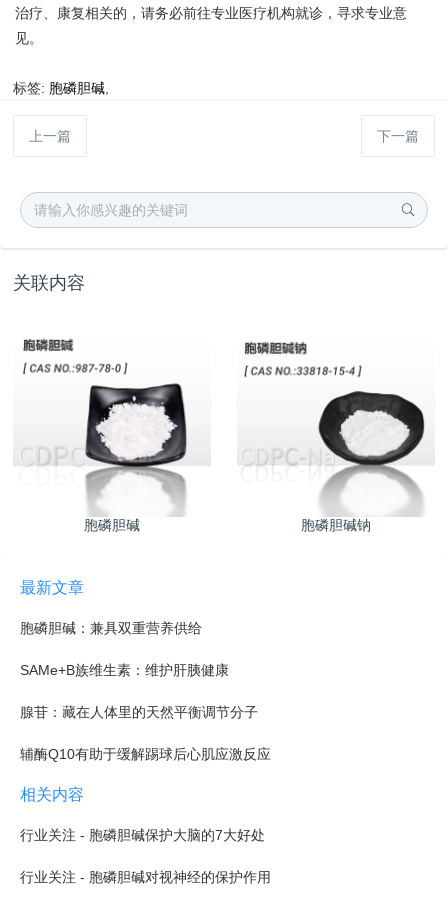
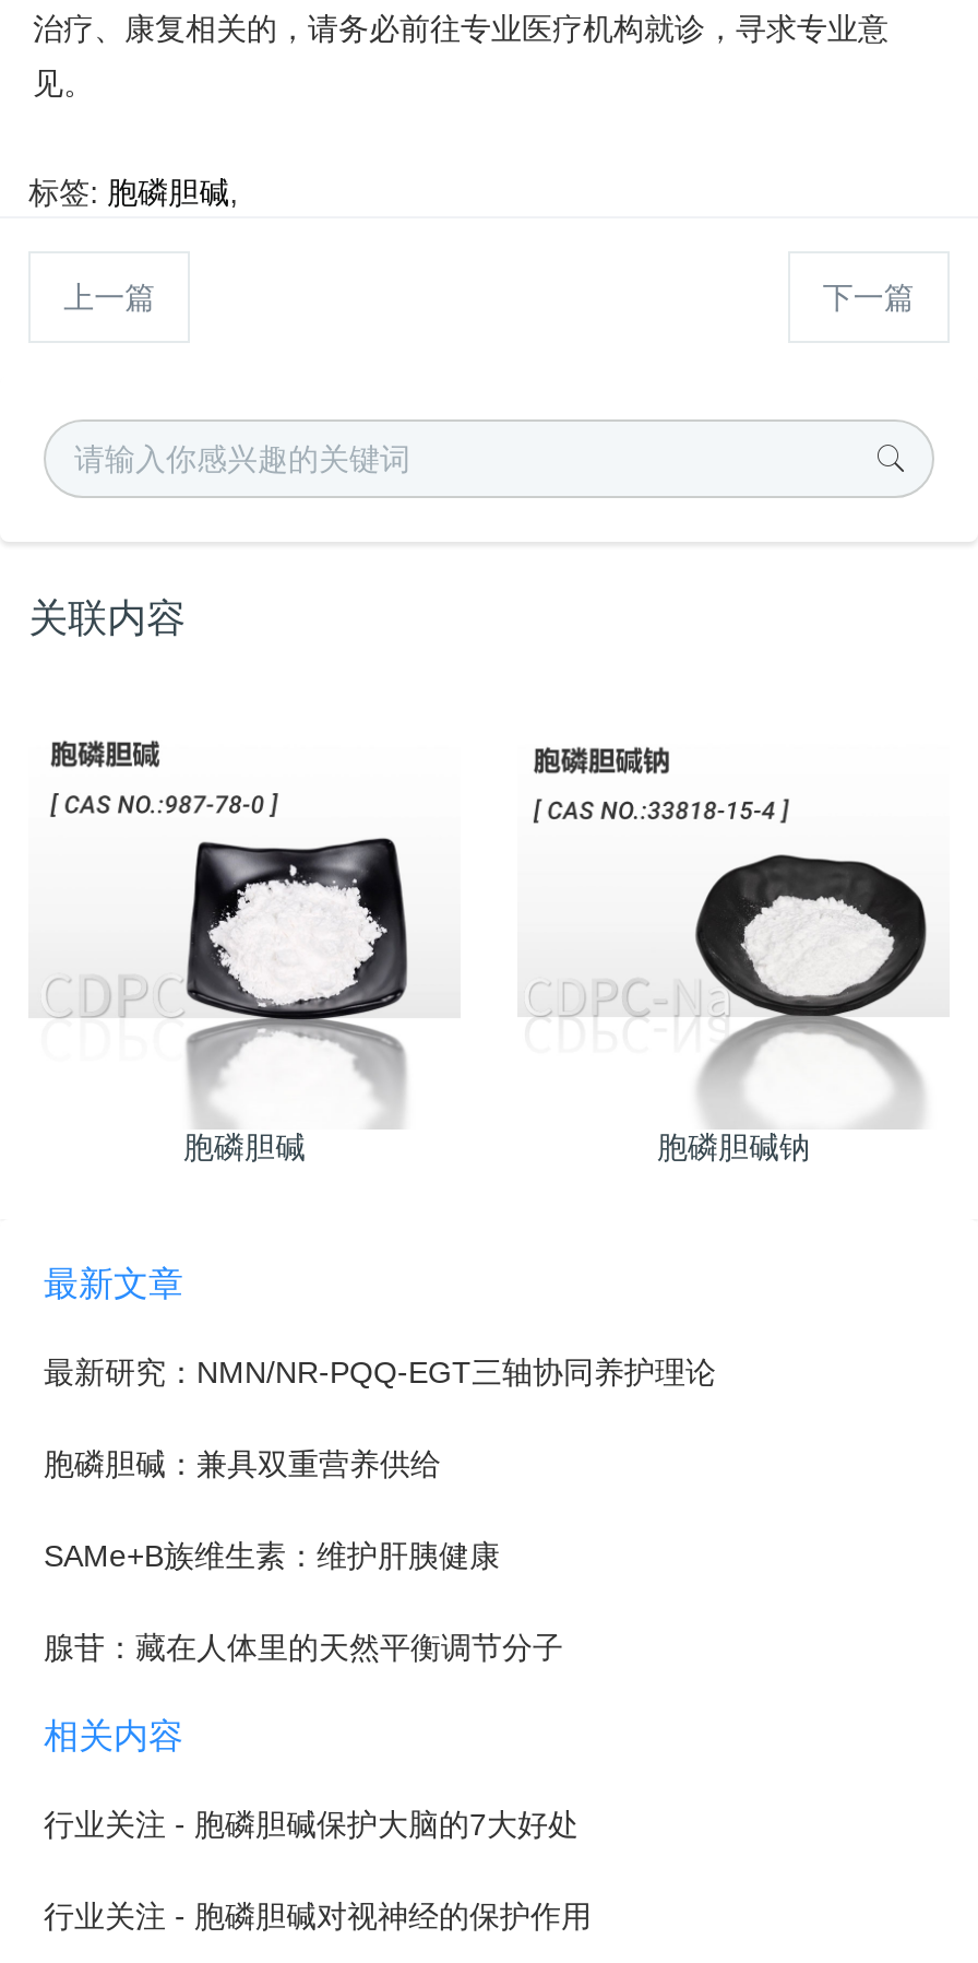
none -> [44,1354,716,1389] 最新研究：NMN/NR-PQQ-EGT三轴协同养护理论
moved [20,620,258,720] -> [44,1446,563,1664]: 胞磷胆碱：兼具双重营养供给 | SAMe+B族维生素：维护肝胰健康 | 腺苷：藏在人体里的天然平衡调节分子
[20,746,271,762] 辅酶Q10有助于缓解踢球后心肌应激反应 -> none

